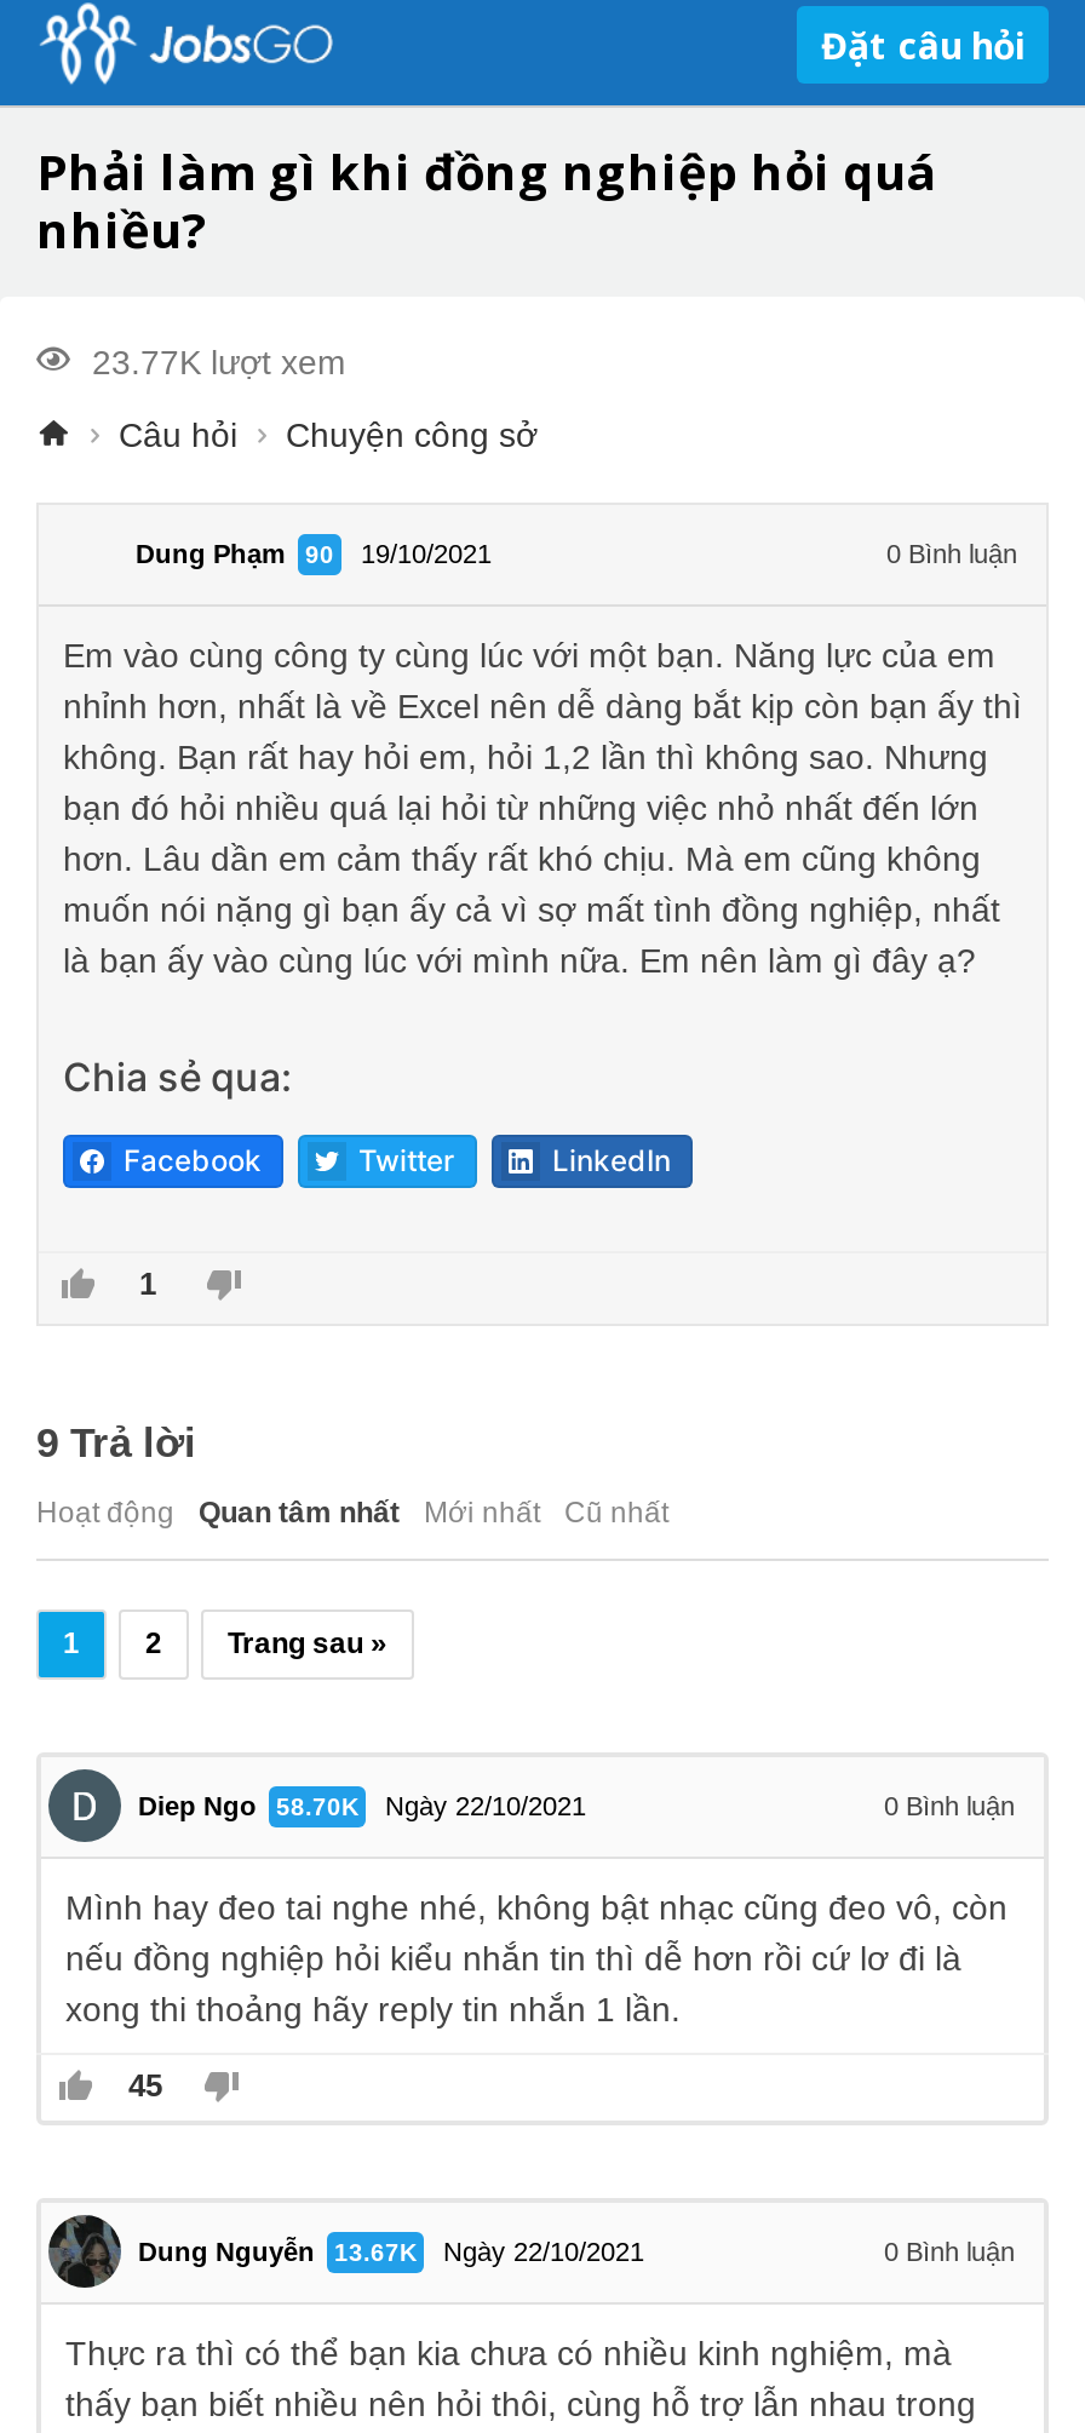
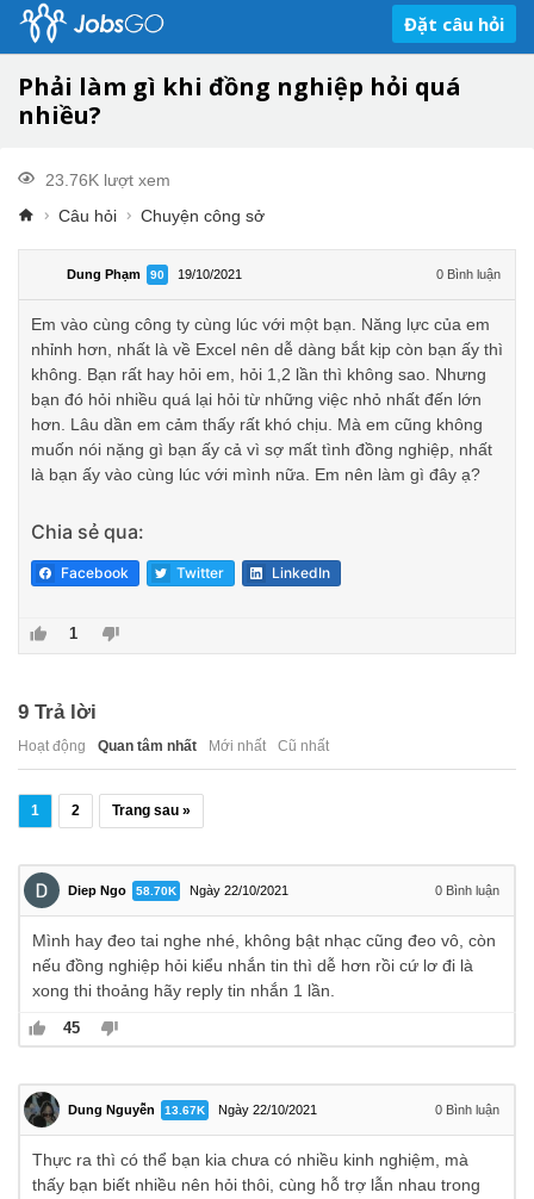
[92,343,346,382] 23.77K lượt xem -> [45,171,170,190] 23.76K lượt xem

